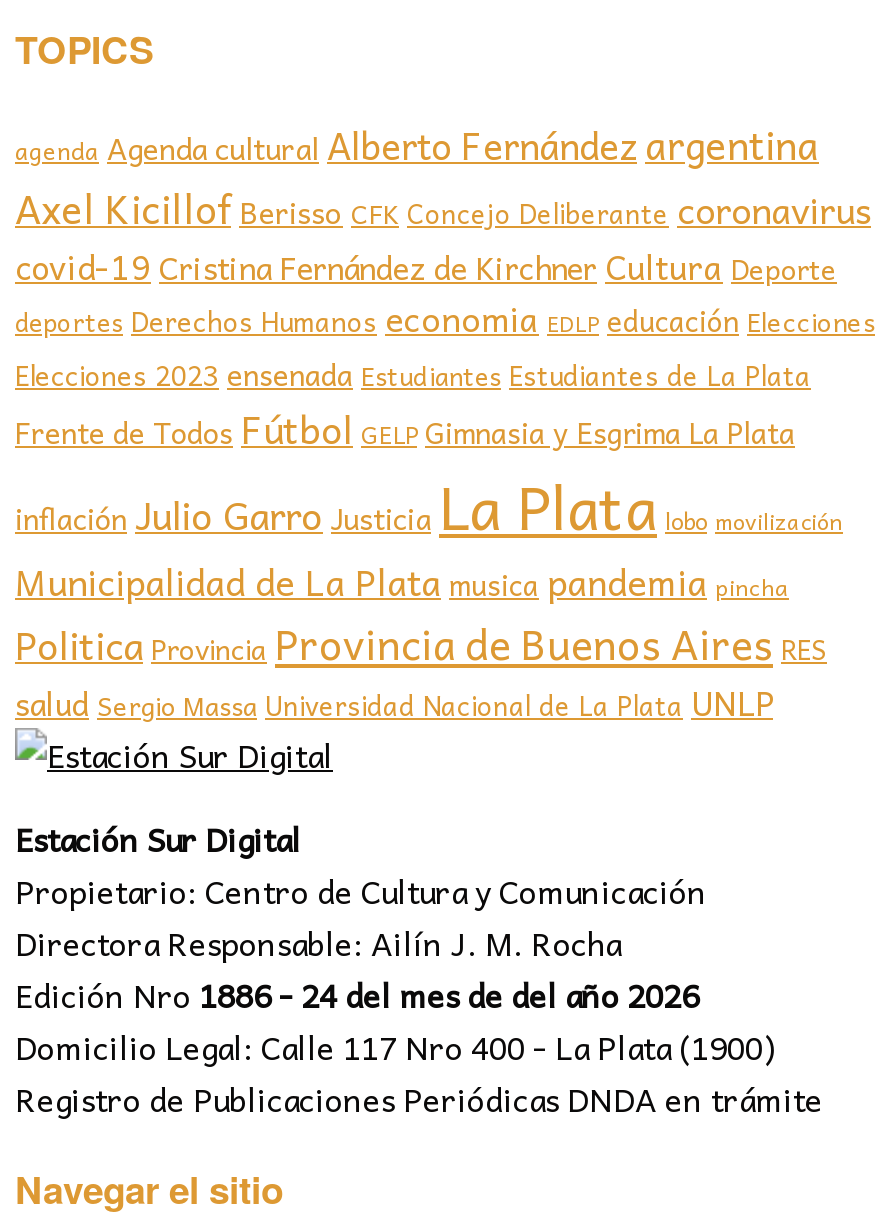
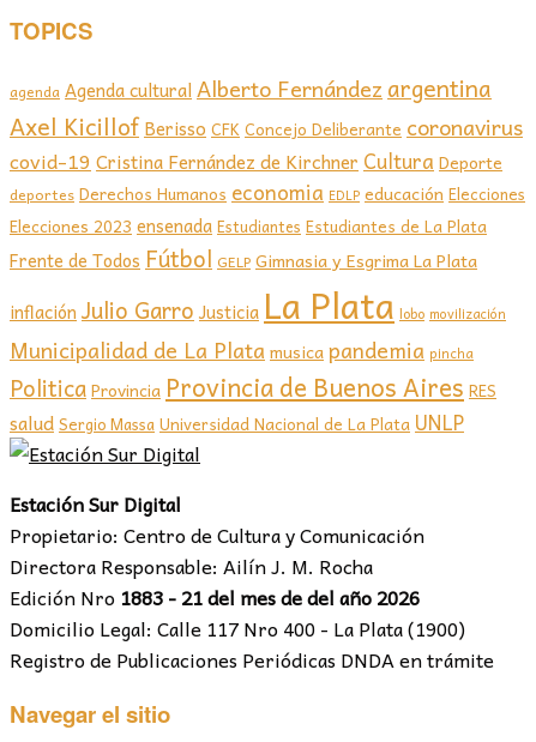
[15,968,699,1020] Edición Nro 1886 - 24 del mes de del año 2026 -> [10,581,420,613] Edición Nro 1883 - 21 del mes de del año 2026

